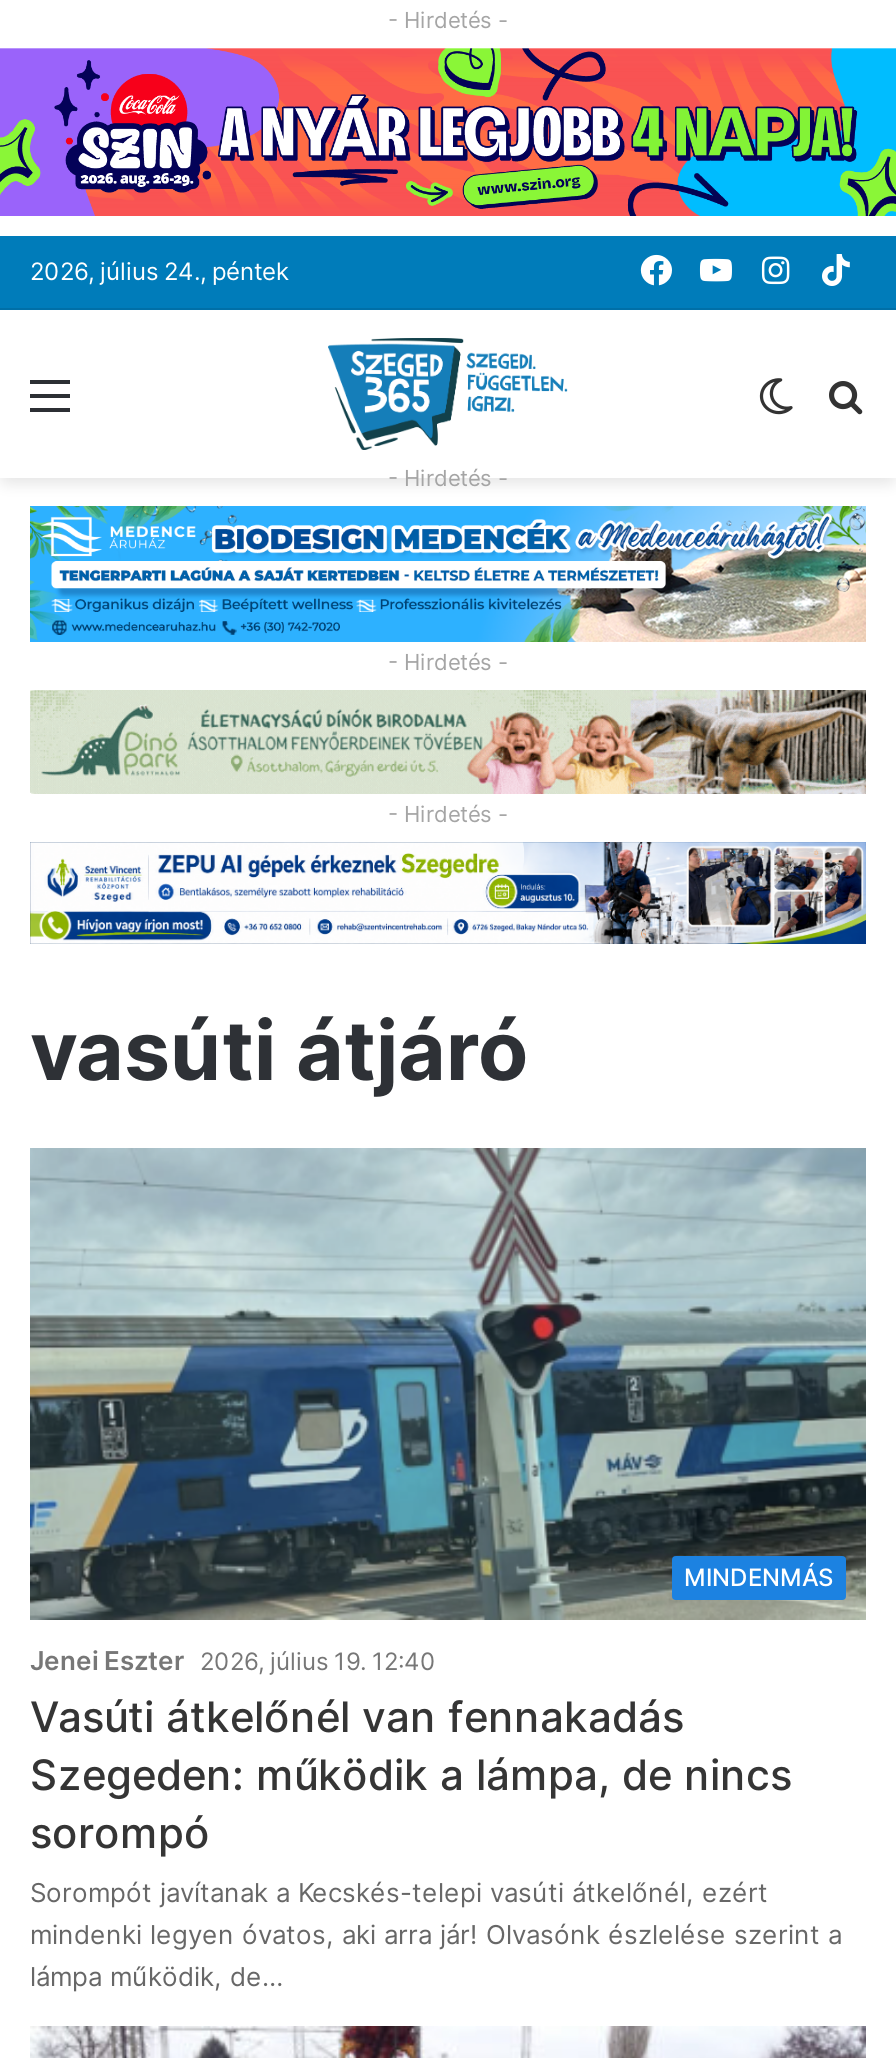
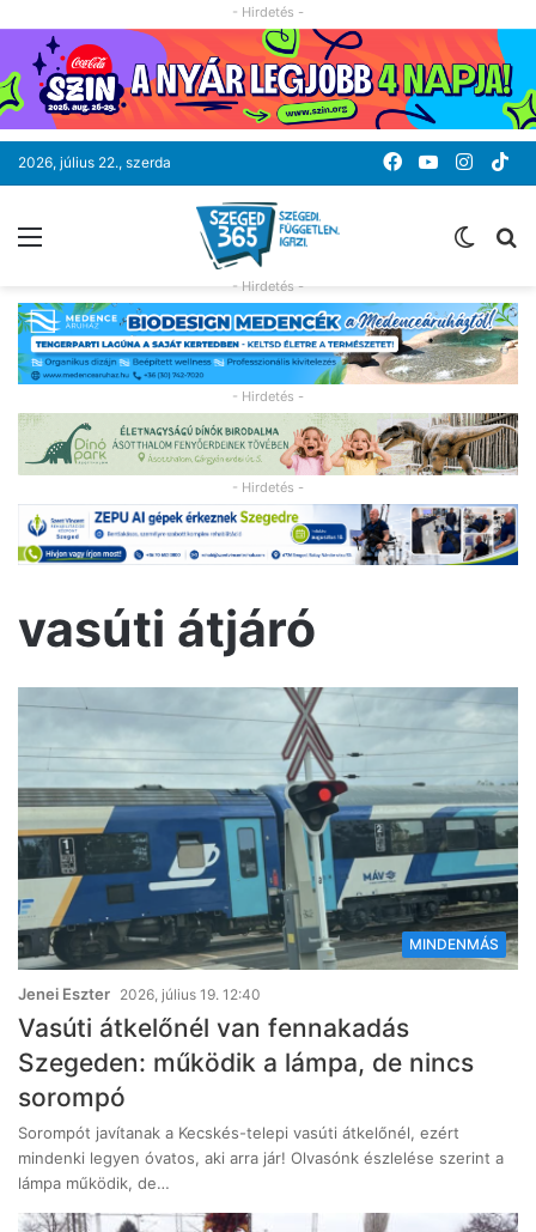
[30,256,290,286] 2026, július 24., péntek -> [18,153,171,171] 2026, július 22., szerda

